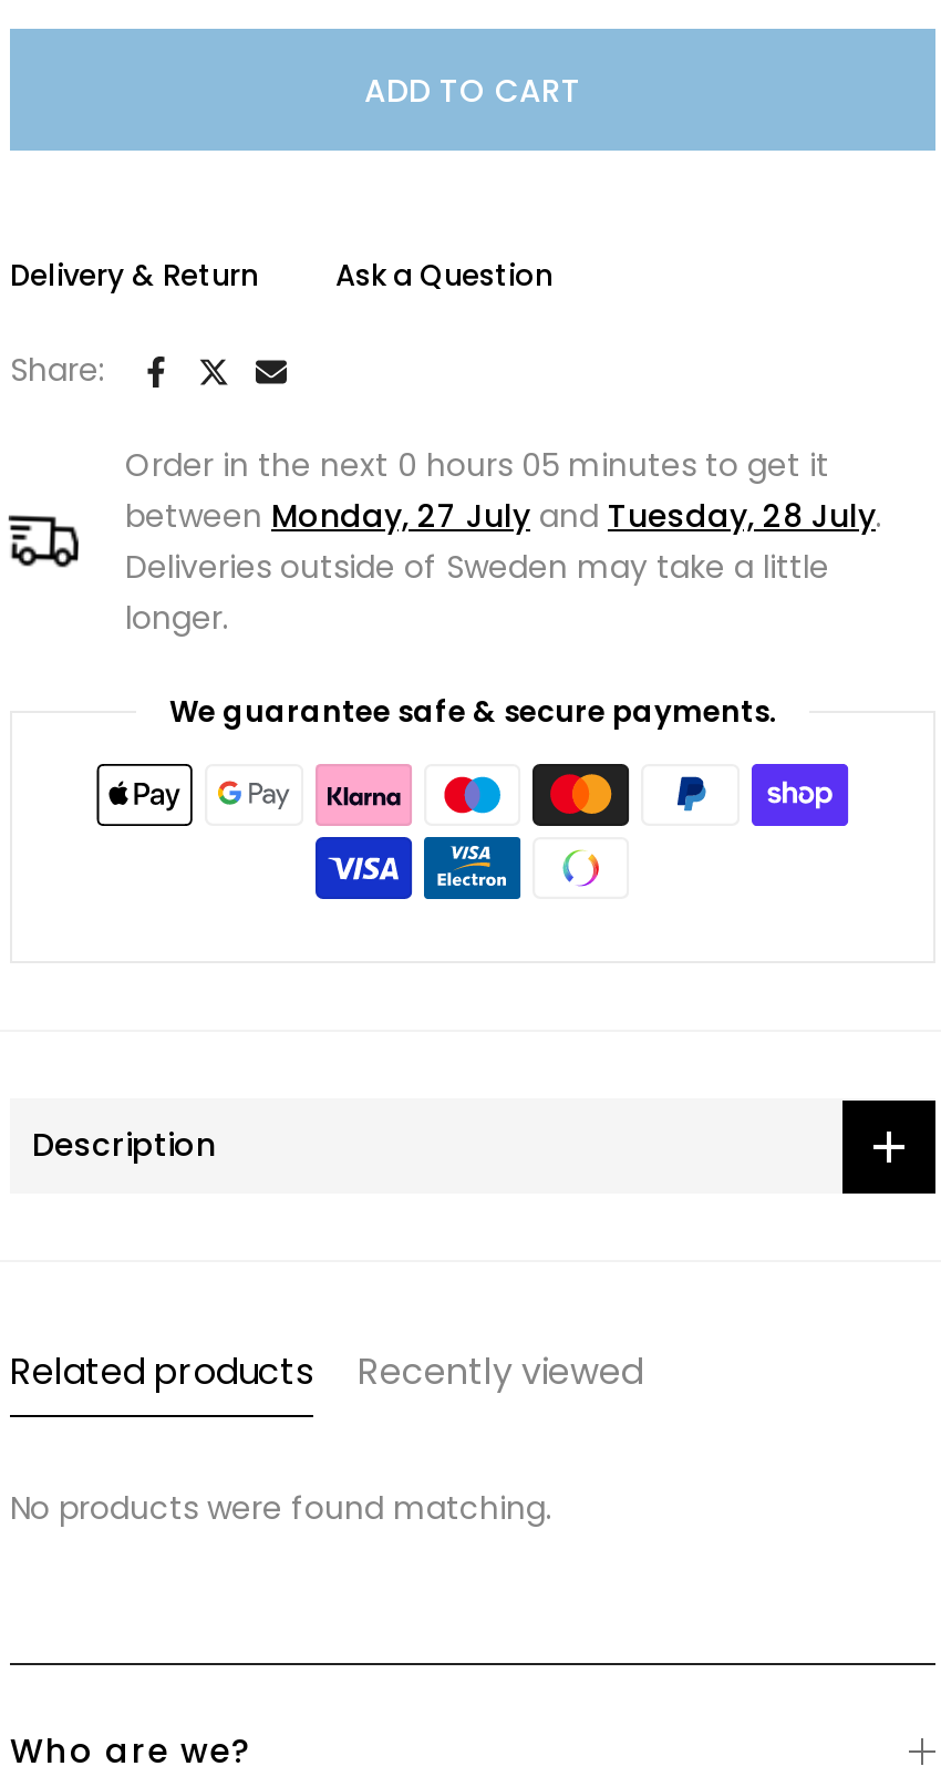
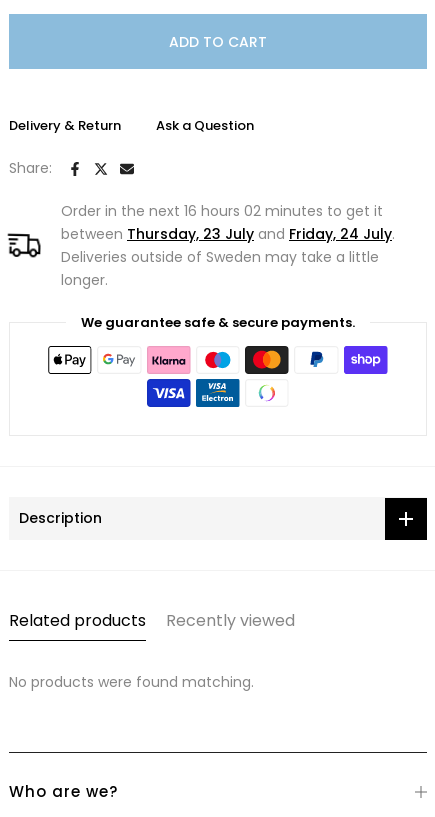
[125,443,829,487] Order in the next 0 hours 05 minutes to get it -> [61,201,383,221] Order in the next 16 hours 02 minutes to get it
[125,494,882,538] between Monday, 27 July and Tuesday, 28 July. -> [61,224,395,244] between Thursday, 23 July and Friday, 24 July.

